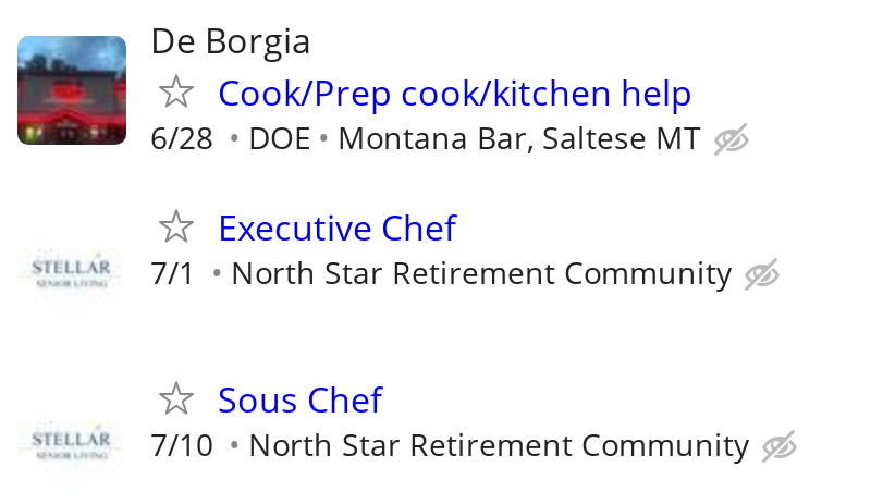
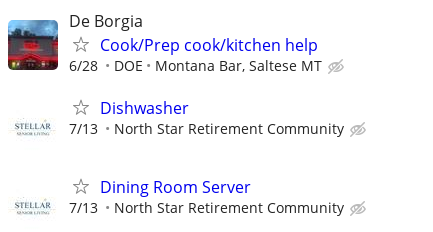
[150,204,455,293] Executive Chef | 7/1 -> [69,96,189,137] Dishwasher | 7/13
[150,376,381,465] Sous Chef | 7/10 -> [69,176,251,217] Dining Room Server | 7/13

